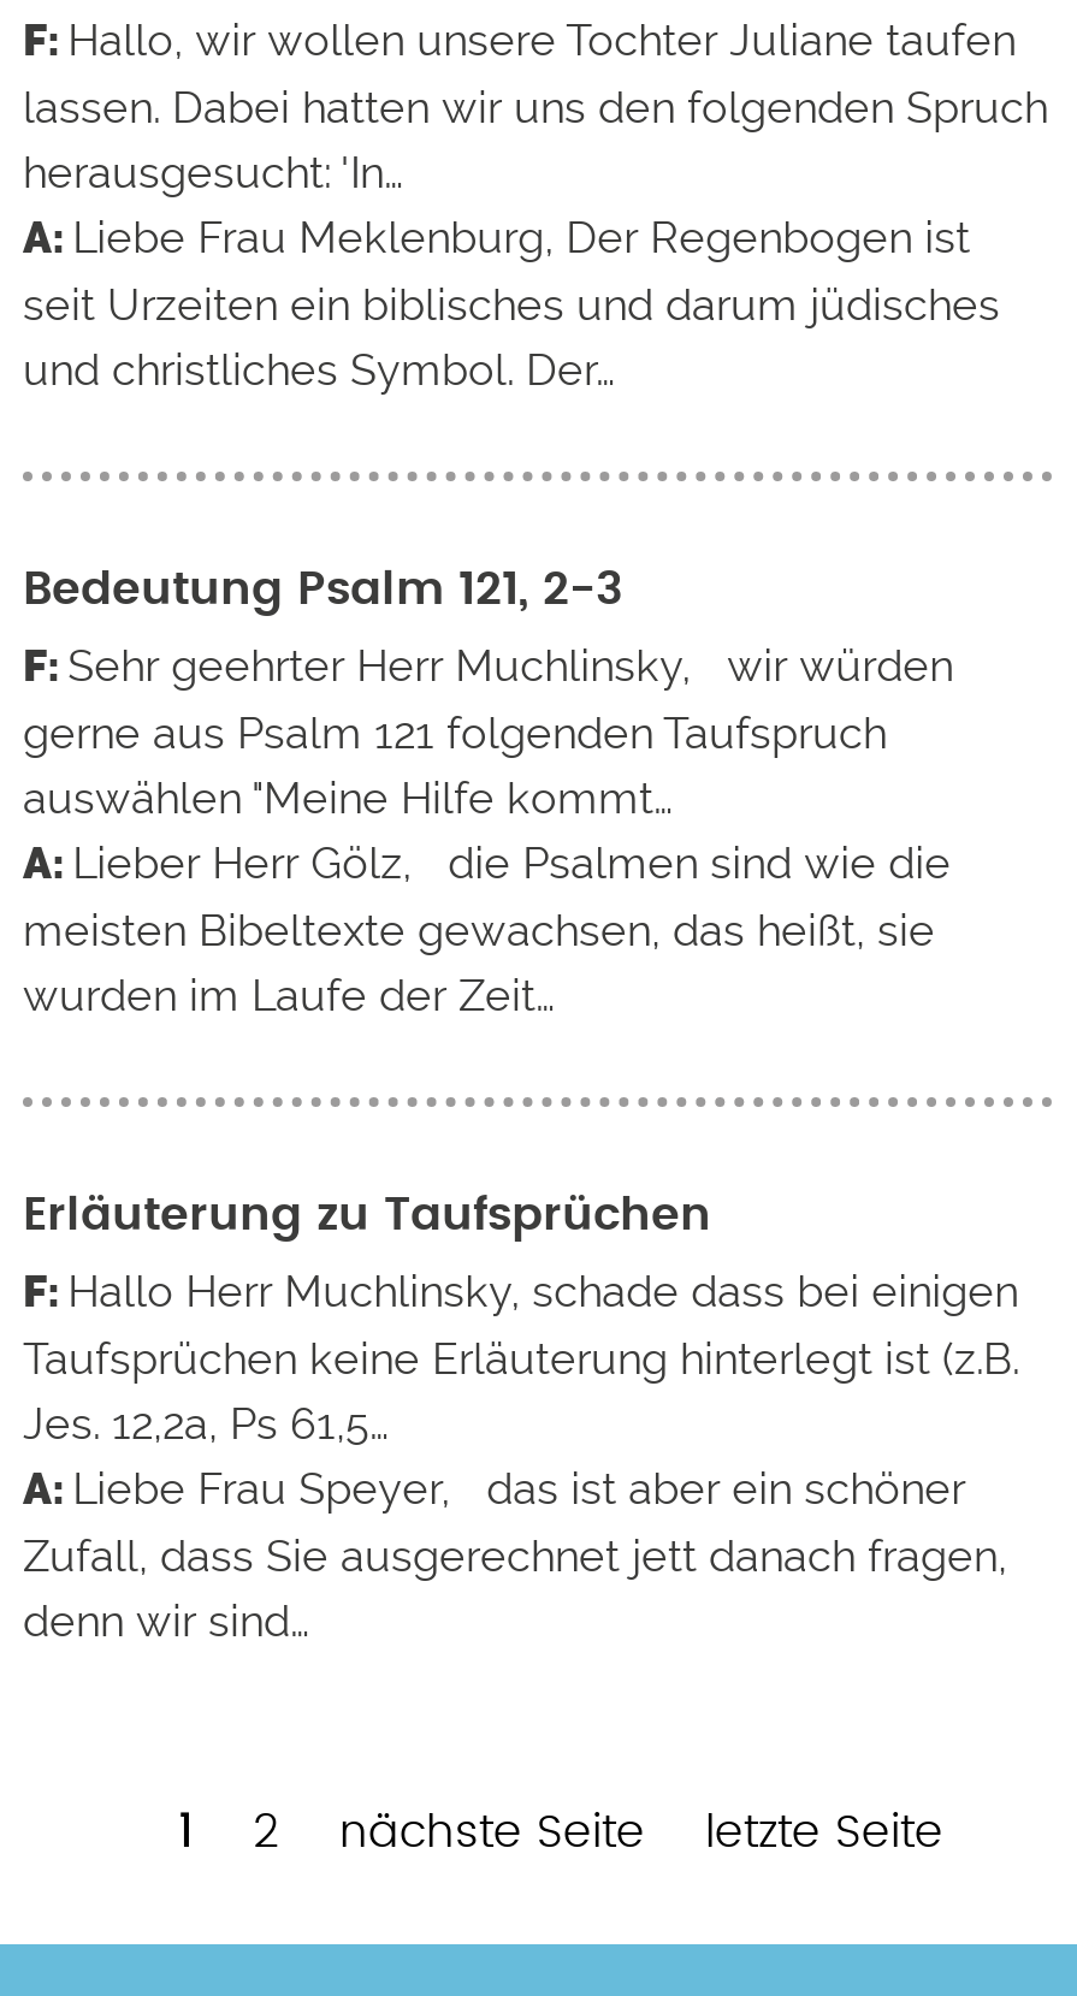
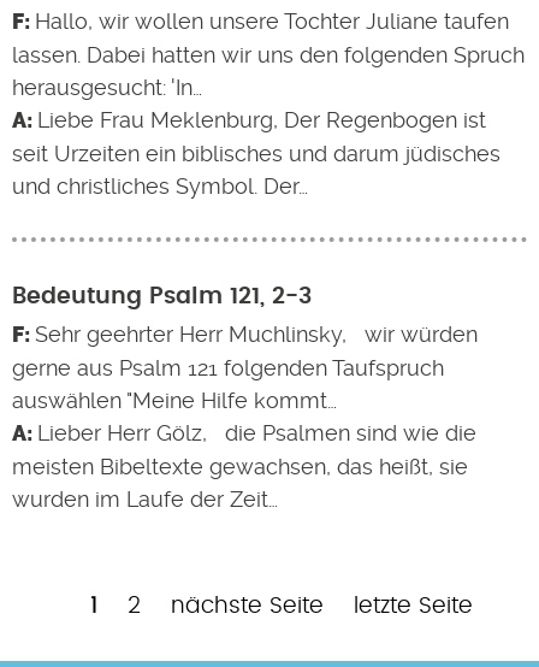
[23,1194,1019,1646] Erläuterung zu Taufsprüchen | Hallo Herr Muchlinsky, schade dass bei einigen | Taufsprüchen keine Erläuterung hinterlegt ist (z.B. | Jes. 12,2a, Ps 61,5… | Liebe Frau Speyer, das ist aber ein schöner | Zufall, dass Sie ausgerechnet jett danach fragen, | denn wir sind… -> none

